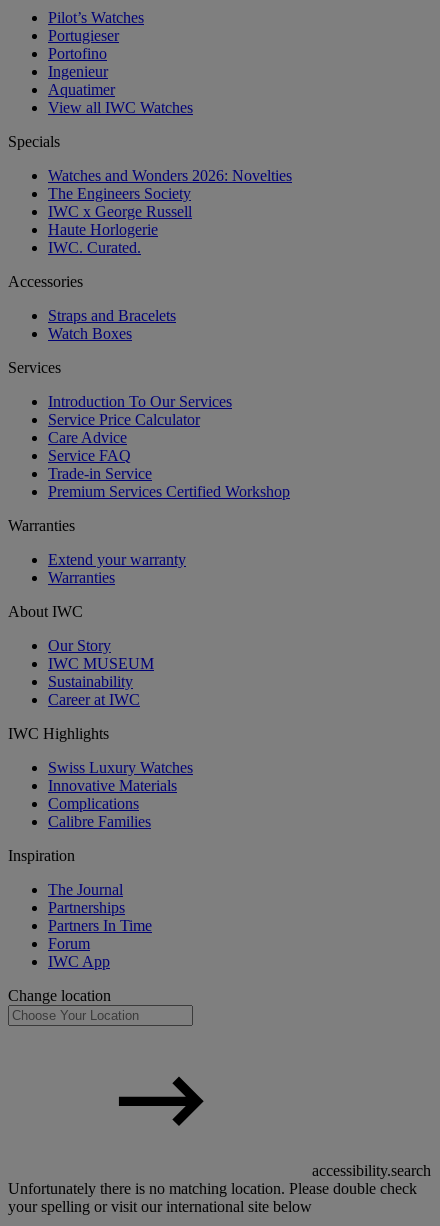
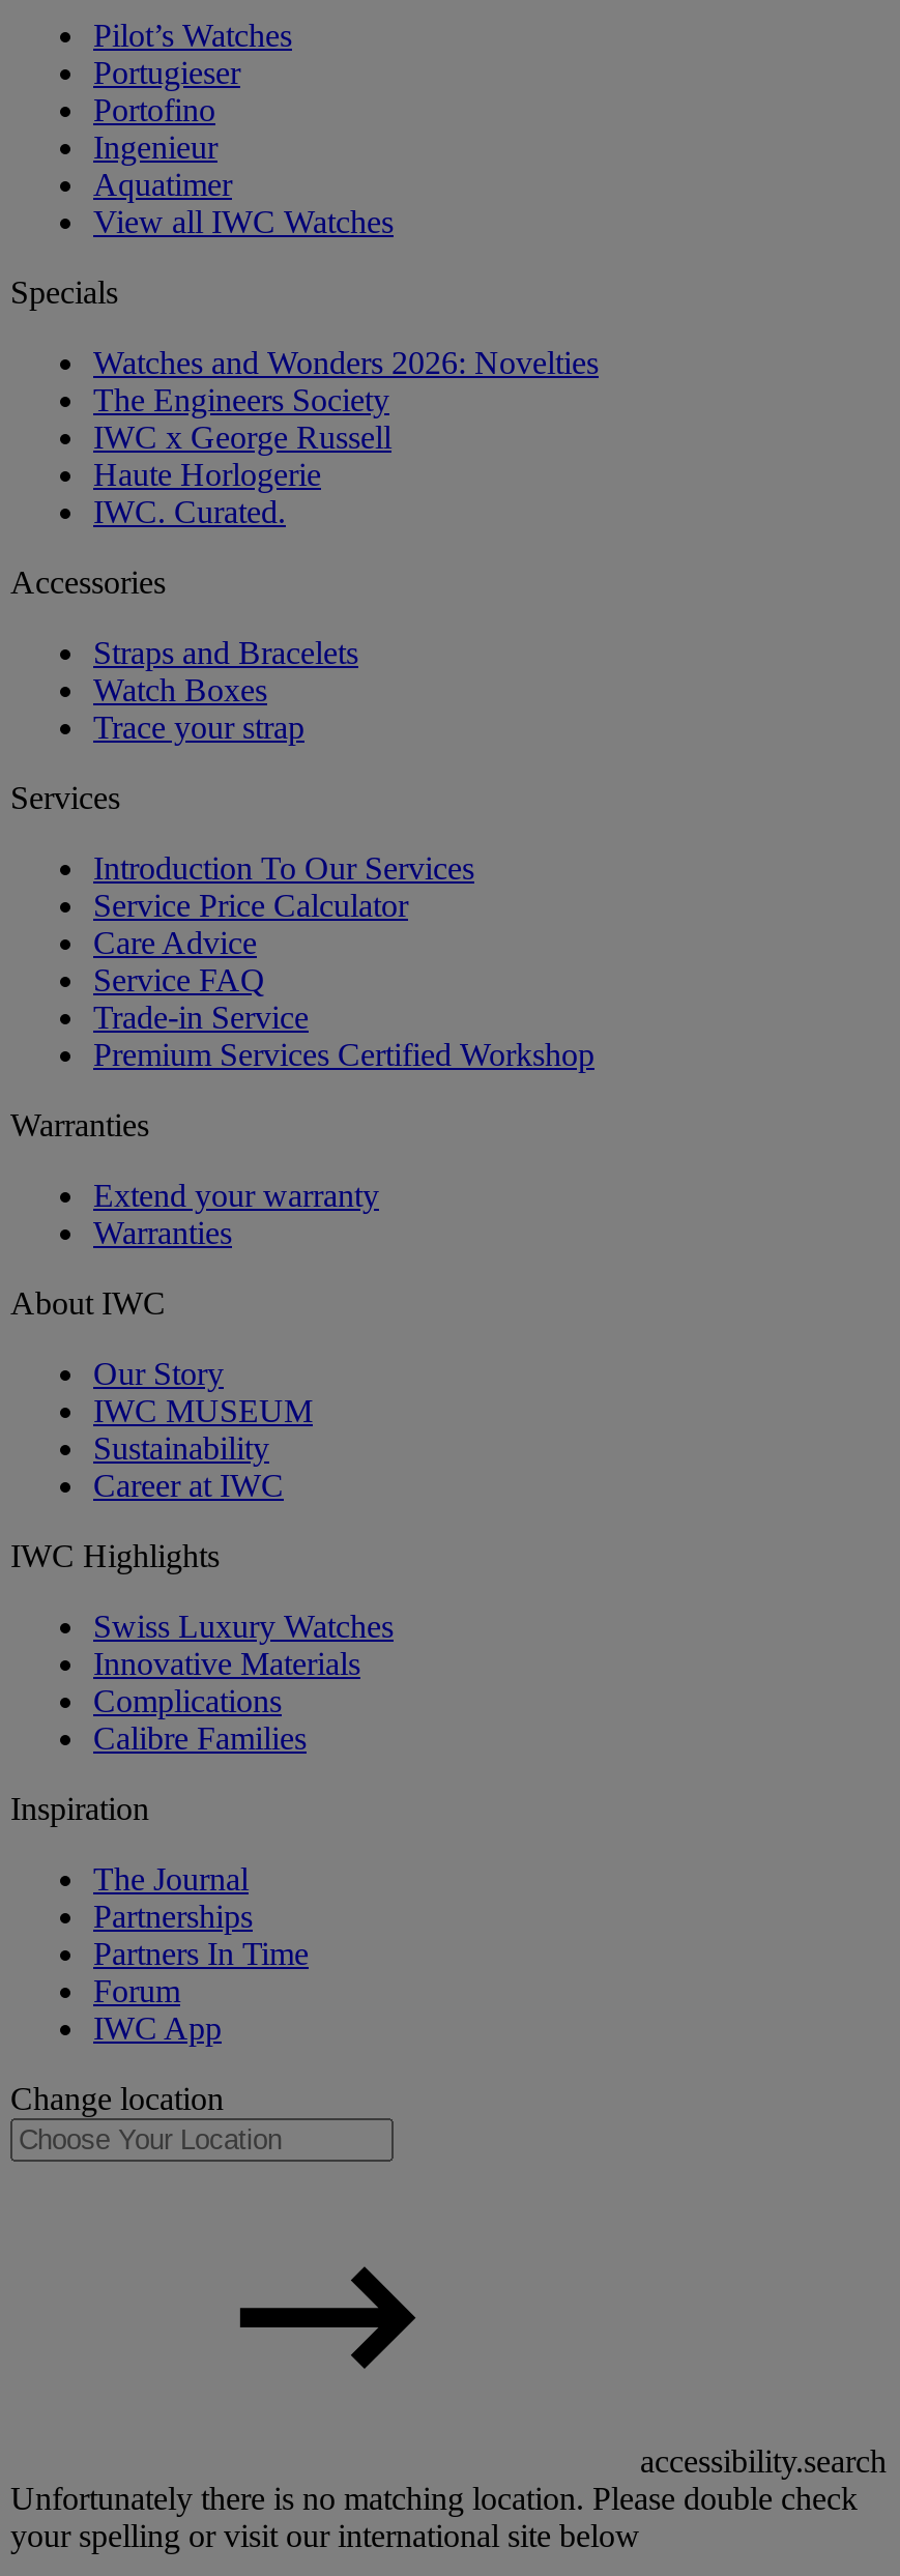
none -> [93,710,304,745] Trace your strap

